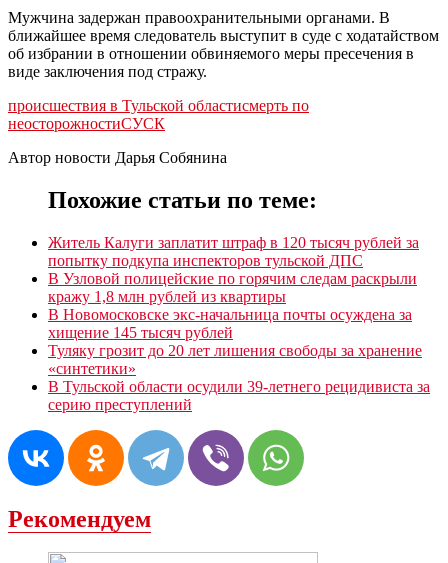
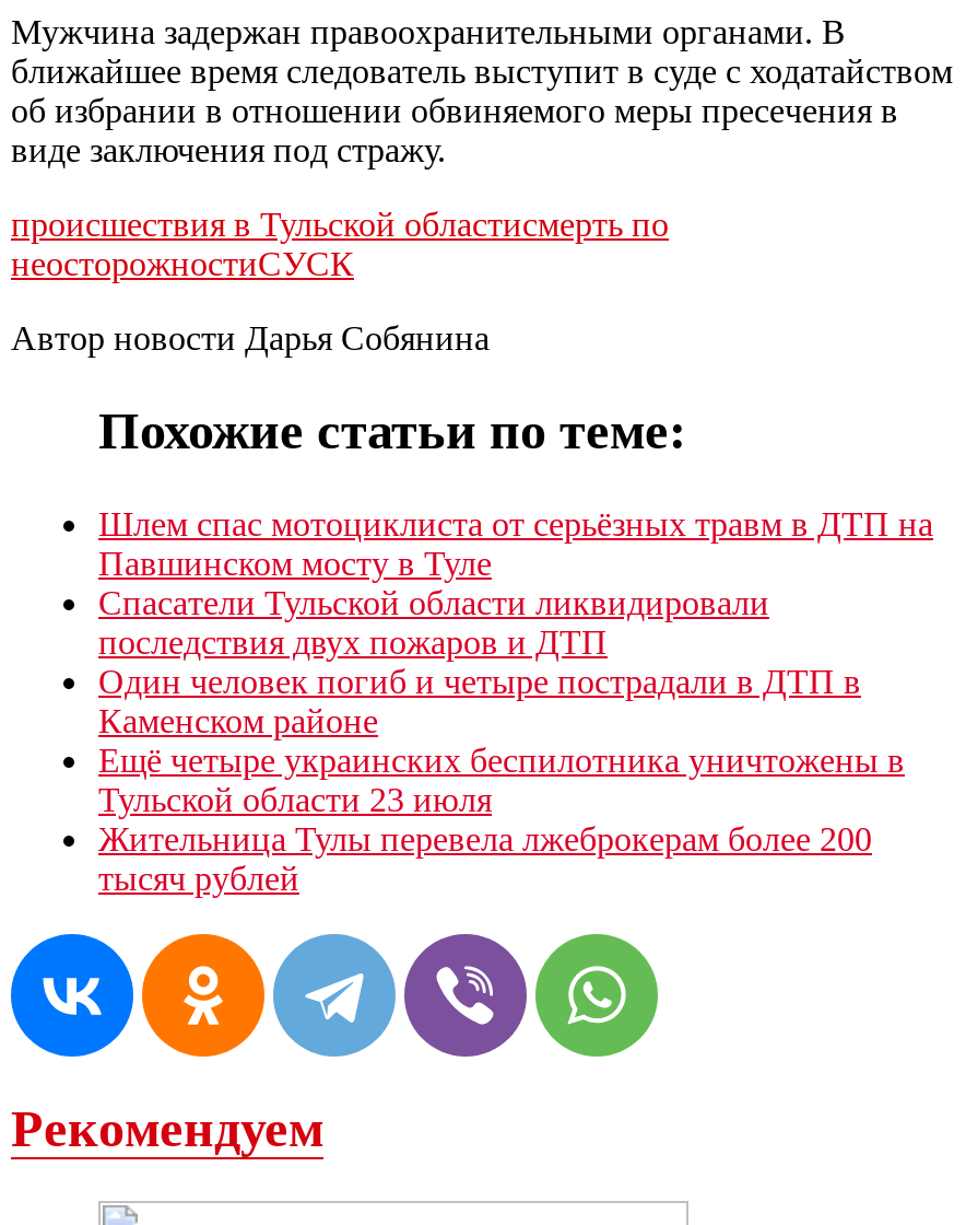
[48,234,430,413] Житель Калуги заплатит штраф в 120 тысяч рублей за | попытку подкупа инспекторов тульской ДПС | В Узловой полицейские по горячим следам раскрыли | кражу 1,8 млн рублей из квартиры | В Новомосковске экс-начальница почты осуждена за | хищение 145 тысяч рублей | Туляку грозит до 20 лет лишения свободы за хранение | «синтетики» | В Тульской области осудили 39-летнего рецидивиста за | серию преступлений -> [98,504,933,896] Шлем спас мотоциклиста от серьёзных травм в ДТП на | Павшинском мосту в Туле | Спасатели Тульской области ликвидировали | последствия двух пожаров и ДТП | Один человек погиб и четыре пострадали в ДТП в | Каменском районе | Ещё четыре украинских беспилотника уничтожены в | Тульской области 23 июля | Жительница Тулы перевела лжеброкерам более 200 | тысяч рублей

